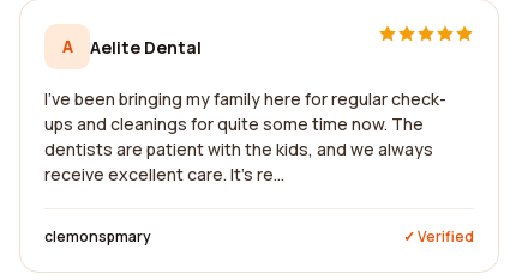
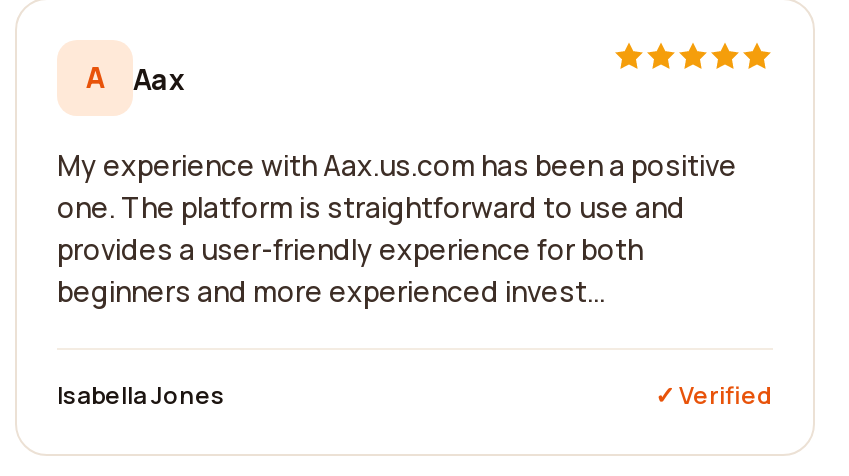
[90,35,202,58] Aelite Dental -> [133,59,185,97] Aax
[44,87,446,185] I've been bringing my family here for regular check- | ups and cleanings for quite some time now. The | dentists are patient with the kids, and we always | receive excellent care. It's re... -> [57,146,737,310] My experience with Aax.us.com has been a positive | one. The platform is straightforward to use and | provides a user-friendly experience for both | beginners and more experienced invest...
[44,226,151,246] clemonspmary -> [57,378,225,412] Isabella Jones

